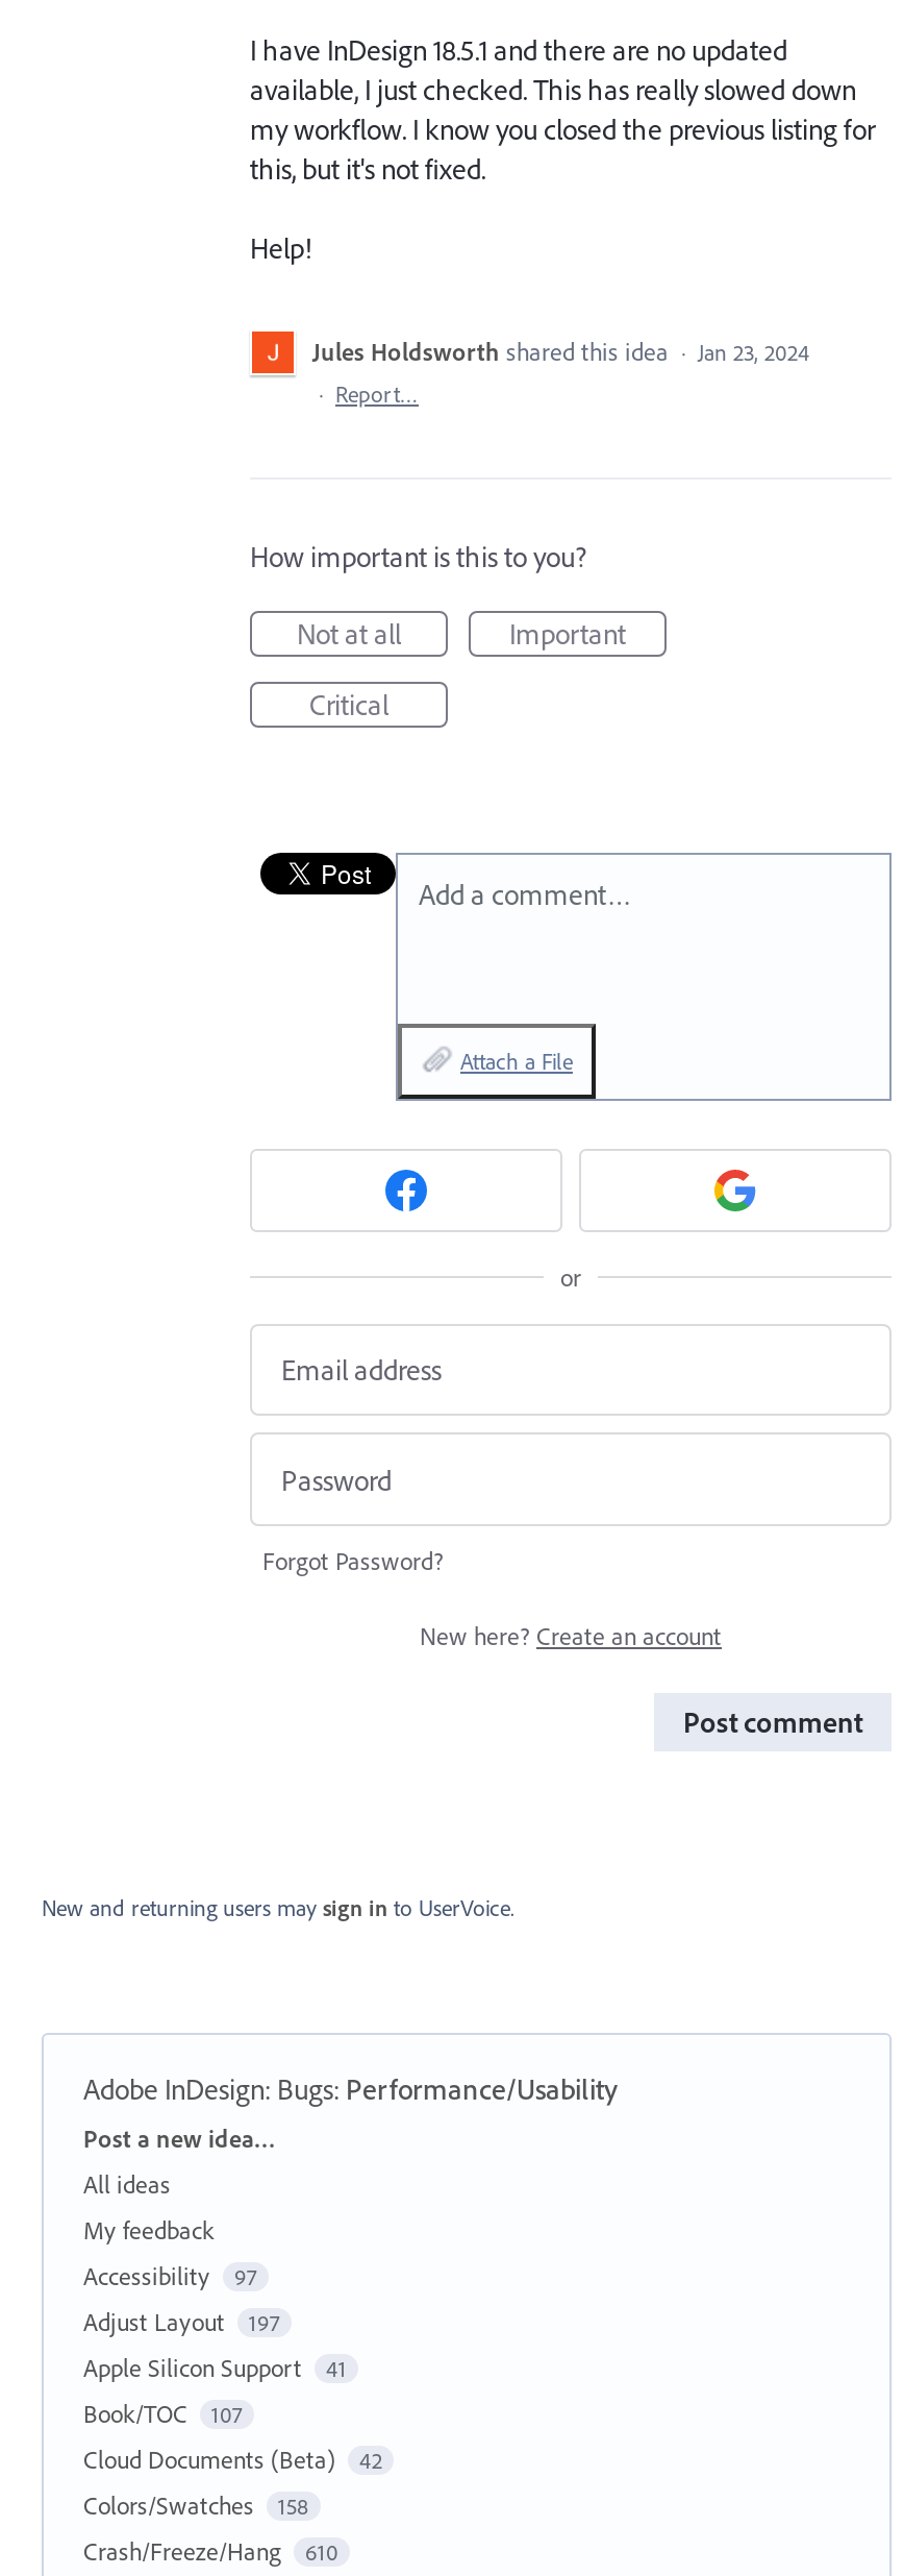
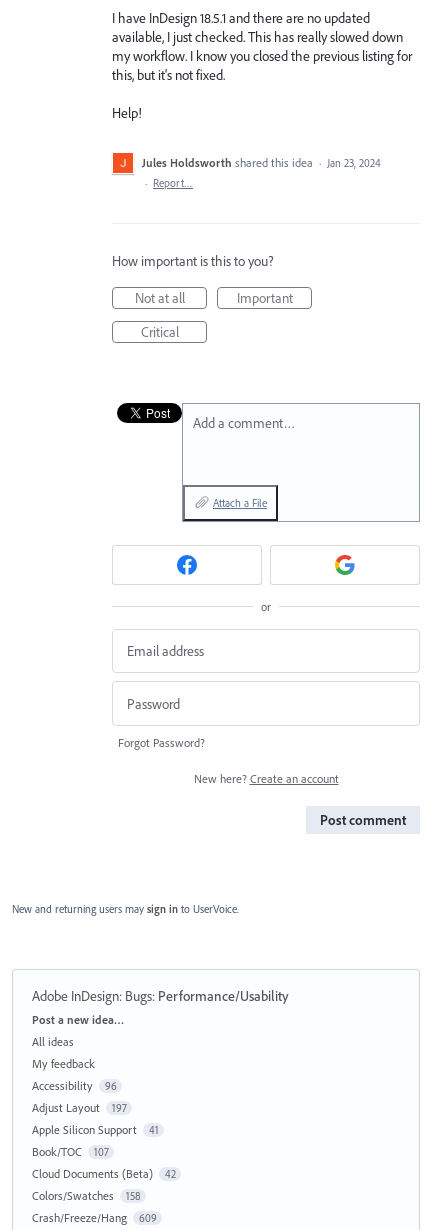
[83,2260,257,2291] Accessibility 97 -> [32,1078,116,1093] Accessibility 96
[83,2535,338,2566] Crash/Freeze/Hang 610 -> [32,1210,156,1225] Crash/Freeze/Hang 609

